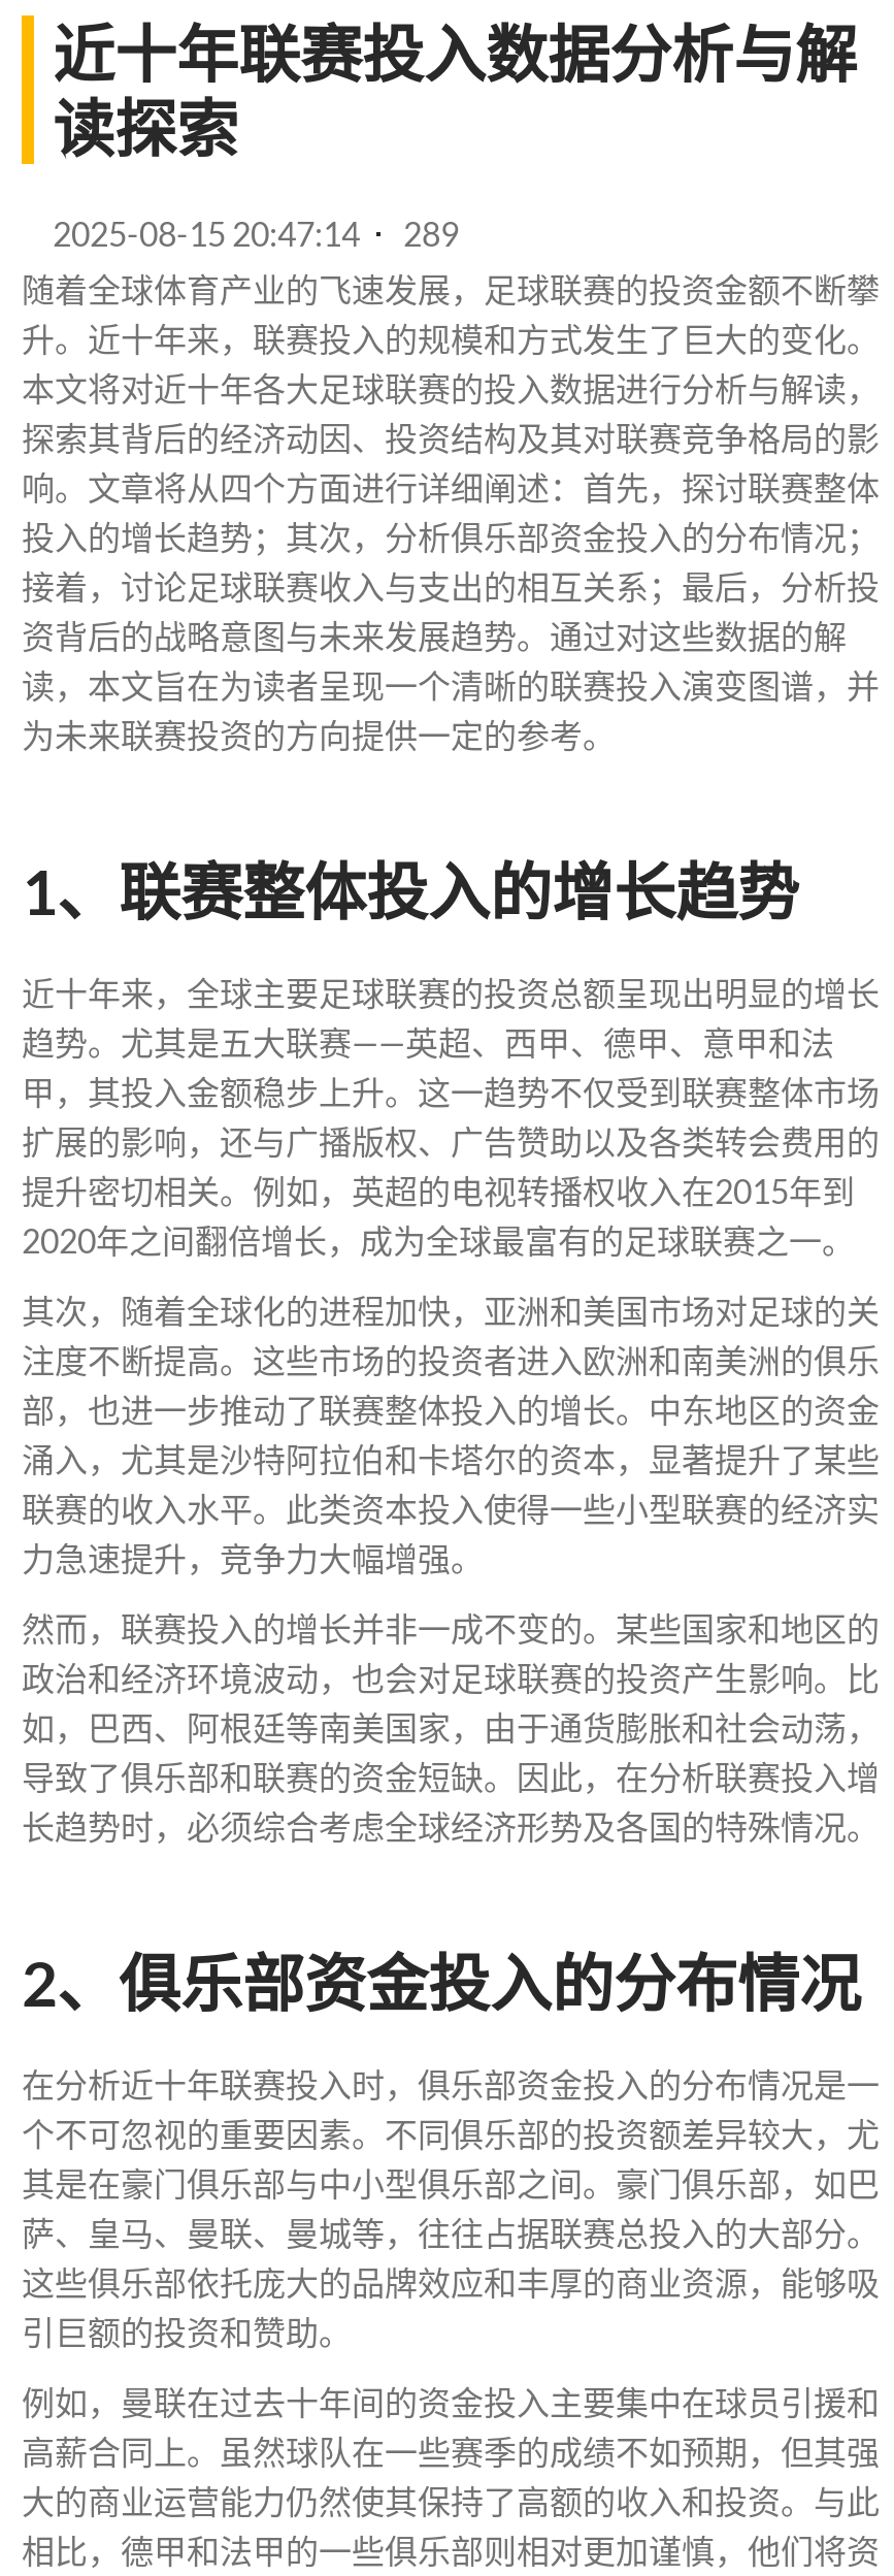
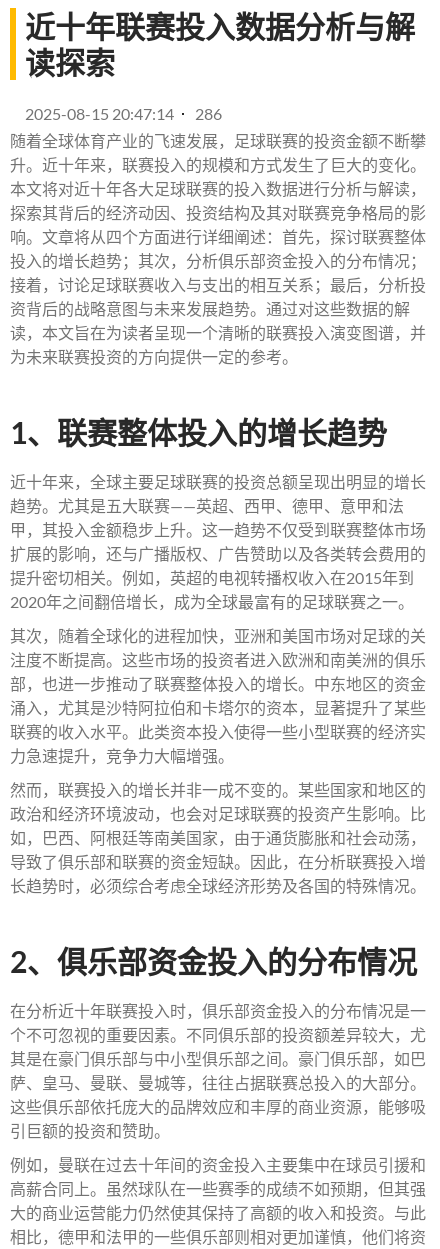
[53,214,459,253] 2025-08-15 20:47:14 289 -> [25,104,222,123] 2025-08-15 20:47:14 286

